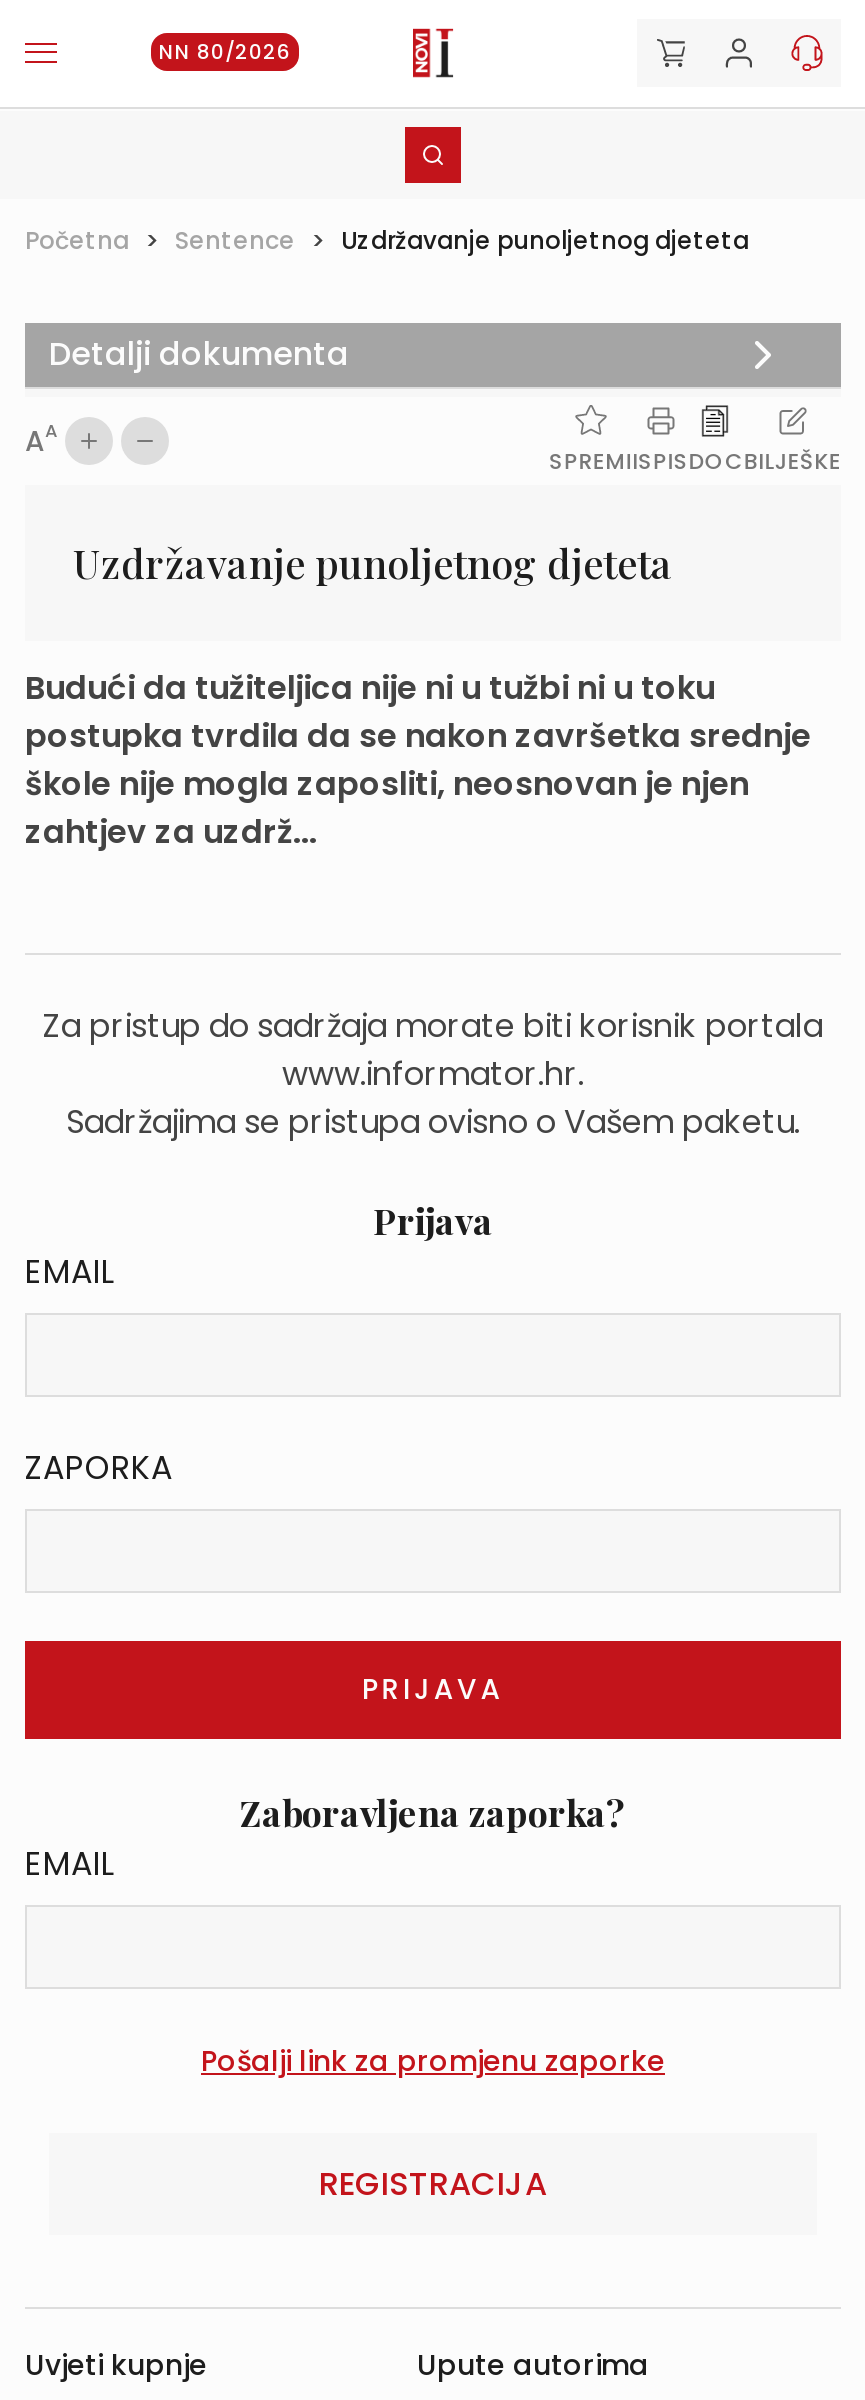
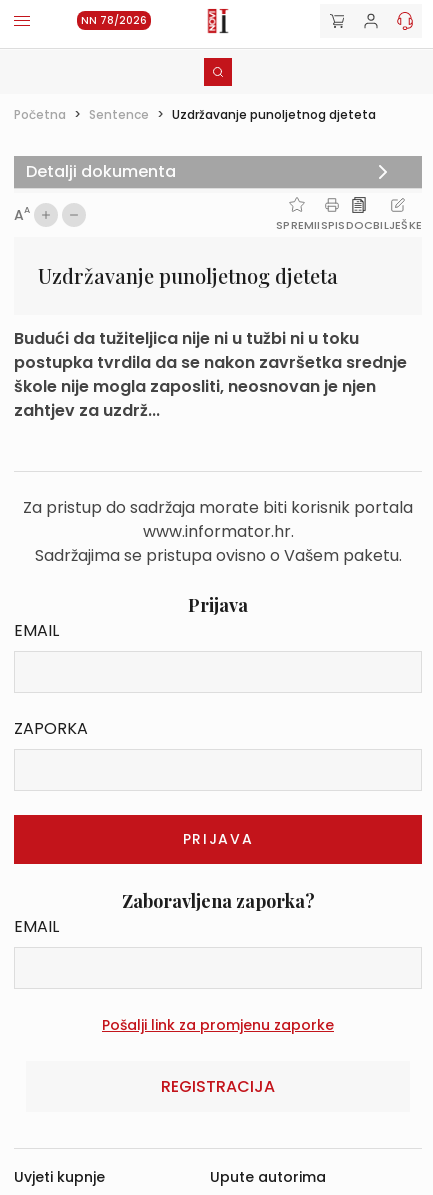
[159,37,291,67] NN 80/2026 -> [81,13,147,28] NN 78/2026

